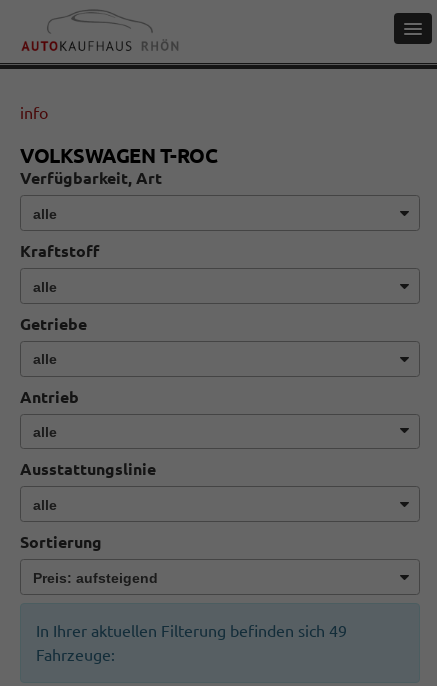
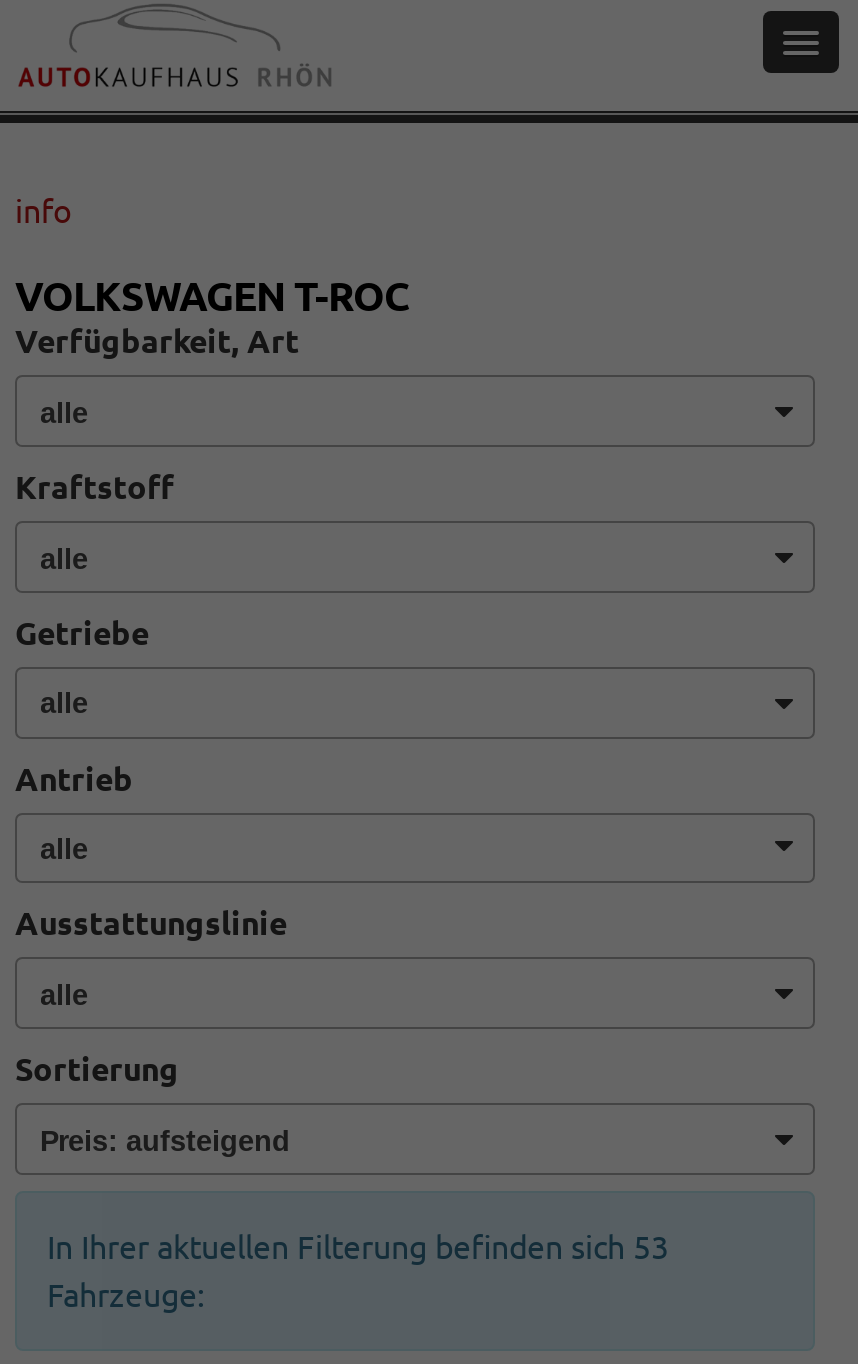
[36,622,347,640] In Ihrer aktuellen Filterung befinden sich 49 -> [47,1229,669,1265] In Ihrer aktuellen Filterung befinden sich 53

